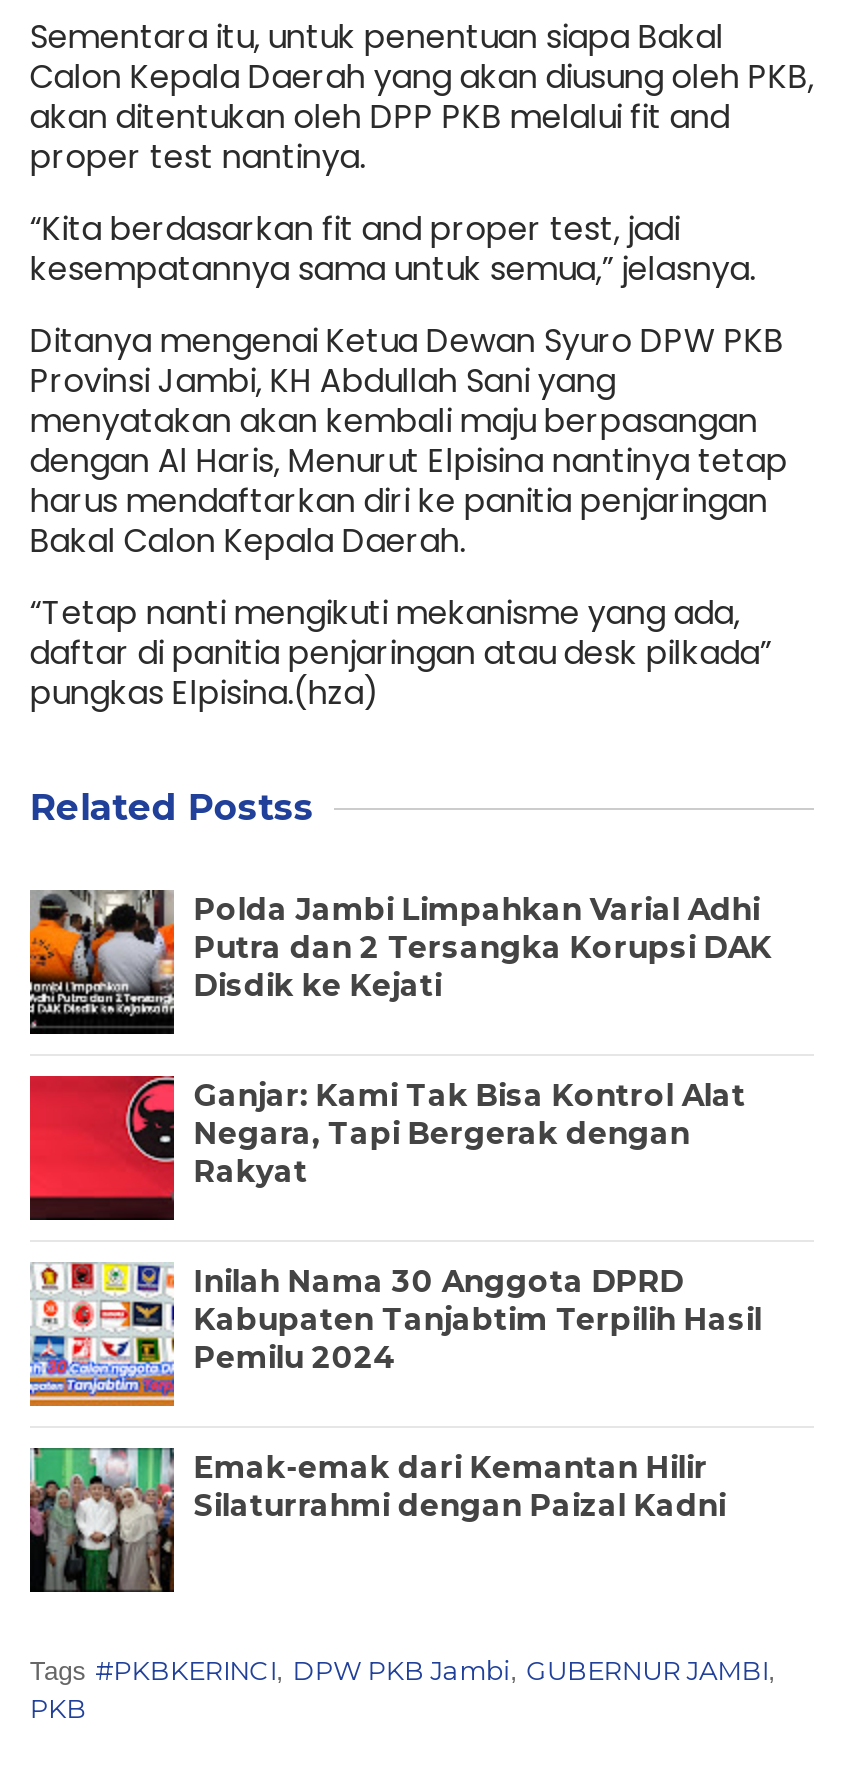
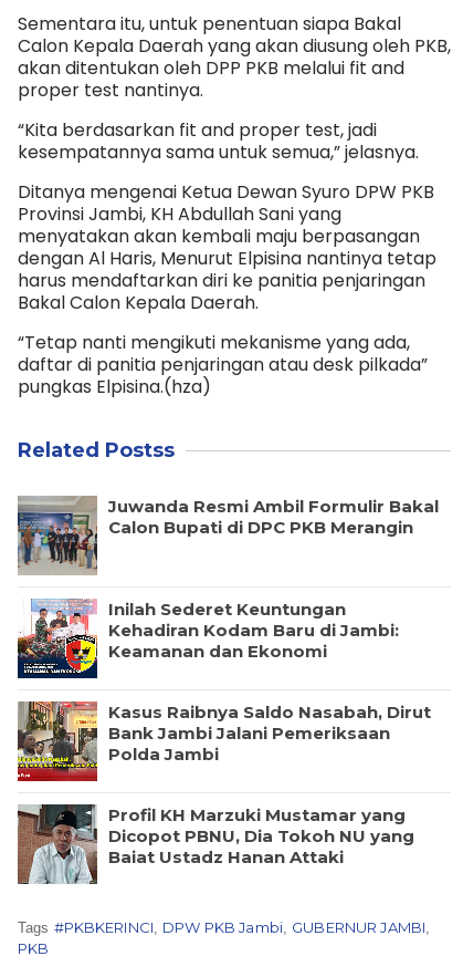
[28,890,772,1036] [image] | Polda Jambi Limpahkan Varial Adhi | Putra dan 2 Tersangka Korupsi DAK | Disdik ke Kejati -> [17,496,439,575] [image] | Juwanda Resmi Ambil Formulir Bakal | Calon Bupati di DPC PKB Merangin
[28,1074,746,1220] [image] | Ganjar: Kami Tak Bisa Kontrol Alat | Negara, Tapi Bergerak dengan | Rakyat -> [17,597,399,678] [image] | Inilah Sederet Keuntungan | Kehadiran Kodam Baru di Jambi: | Keamanan dan Ekonomi
[28,1262,762,1408] [image] | Inilah Nama 30 Anggota DPRD | Kabupaten Tanjabtim Terpilih Hasil | Pemilu 2024 -> [17,700,431,782] [image] | Kasus Raibnya Saldo Nasabah, Dirut | Bank Jambi Jalani Pemeriksaan | Polda Jambi
[28,1446,726,1594] [image] | Emak-emak dari Kemantan Hilir | Silaturrahmi dengan Paizal Kadni -> [17,803,414,885] [image] | Profil KH Marzuki Mustamar yang | Dicopot PBNU, Dia Tokoh NU yang | Baiat Ustadz Hanan Attaki

